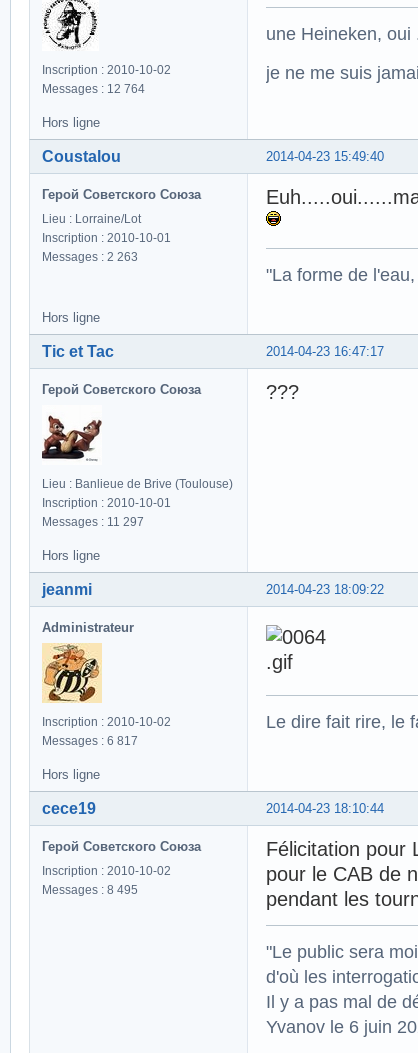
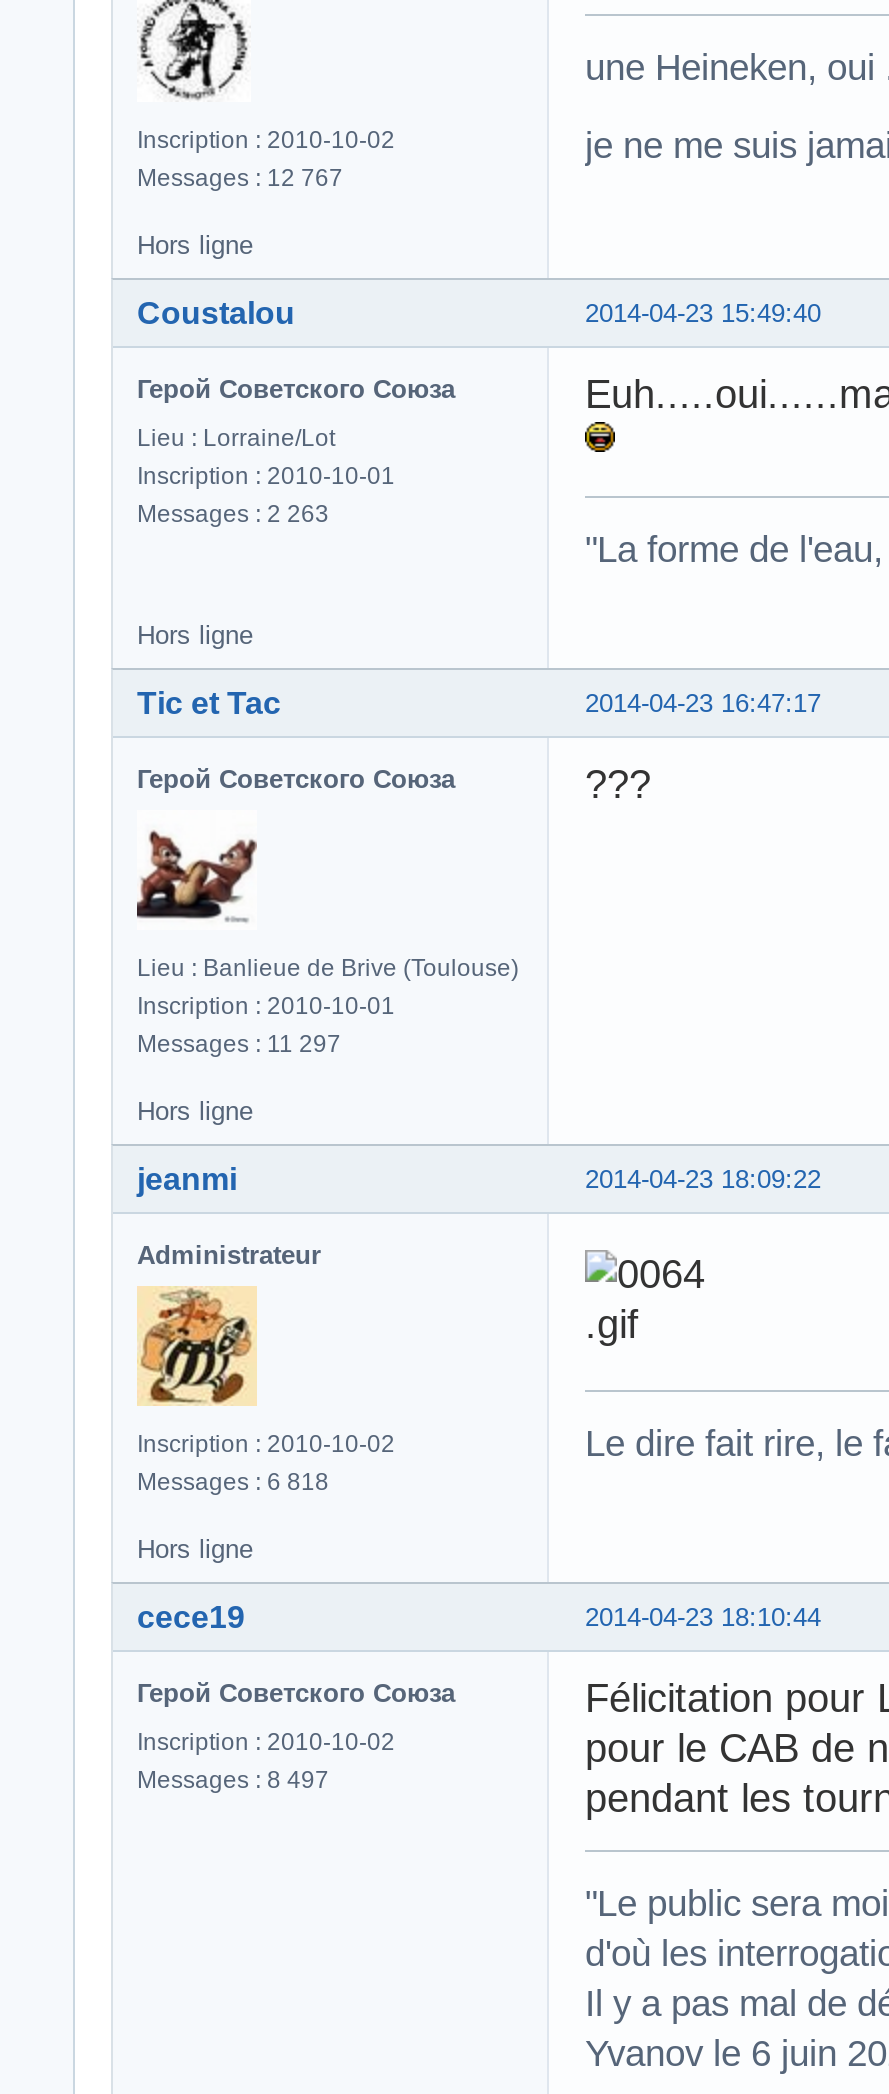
[42,82,145,96] Messages : 12 764 -> [137,165,343,193] Messages : 12 767
[42,734,138,748] Messages : 6 817 -> [137,1469,329,1497] Messages : 6 818
[42,883,138,897] Messages : 8 495 -> [137,1767,329,1795] Messages : 8 497

